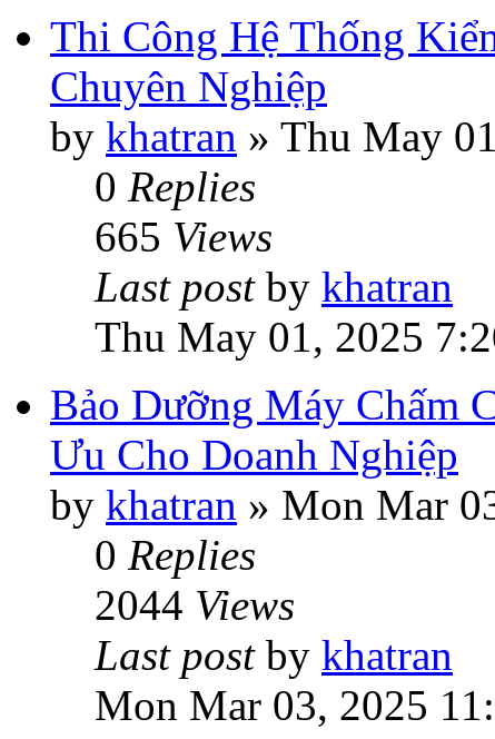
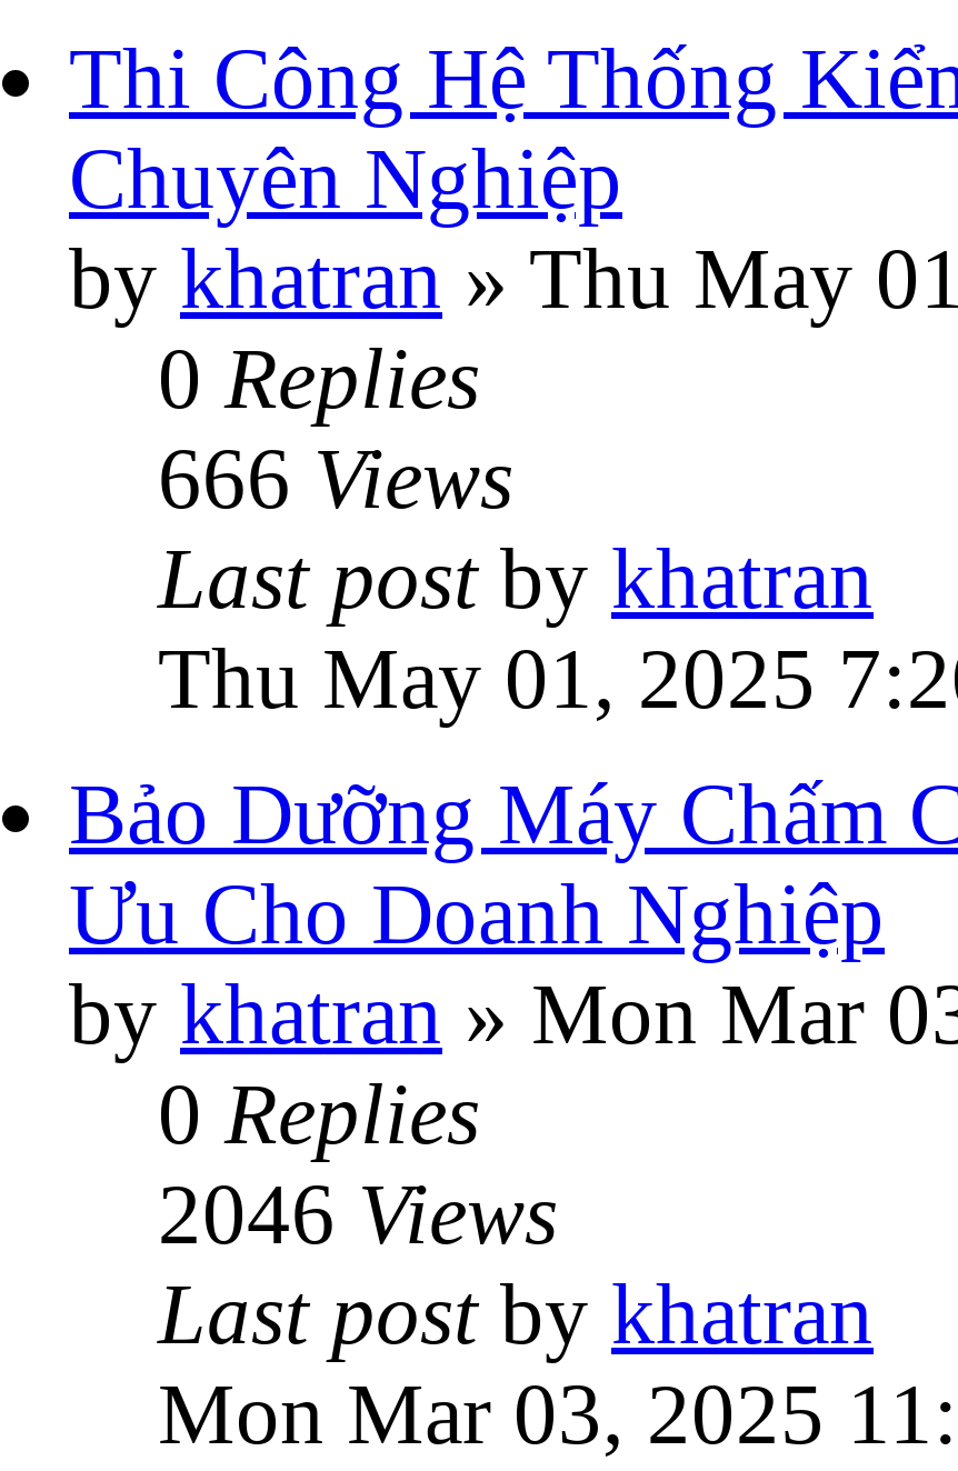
[95,212,273,260] 665 Views -> [158,429,513,524] 666 Views
[95,580,295,628] 2044 Views -> [158,1164,558,1260] 2046 Views

